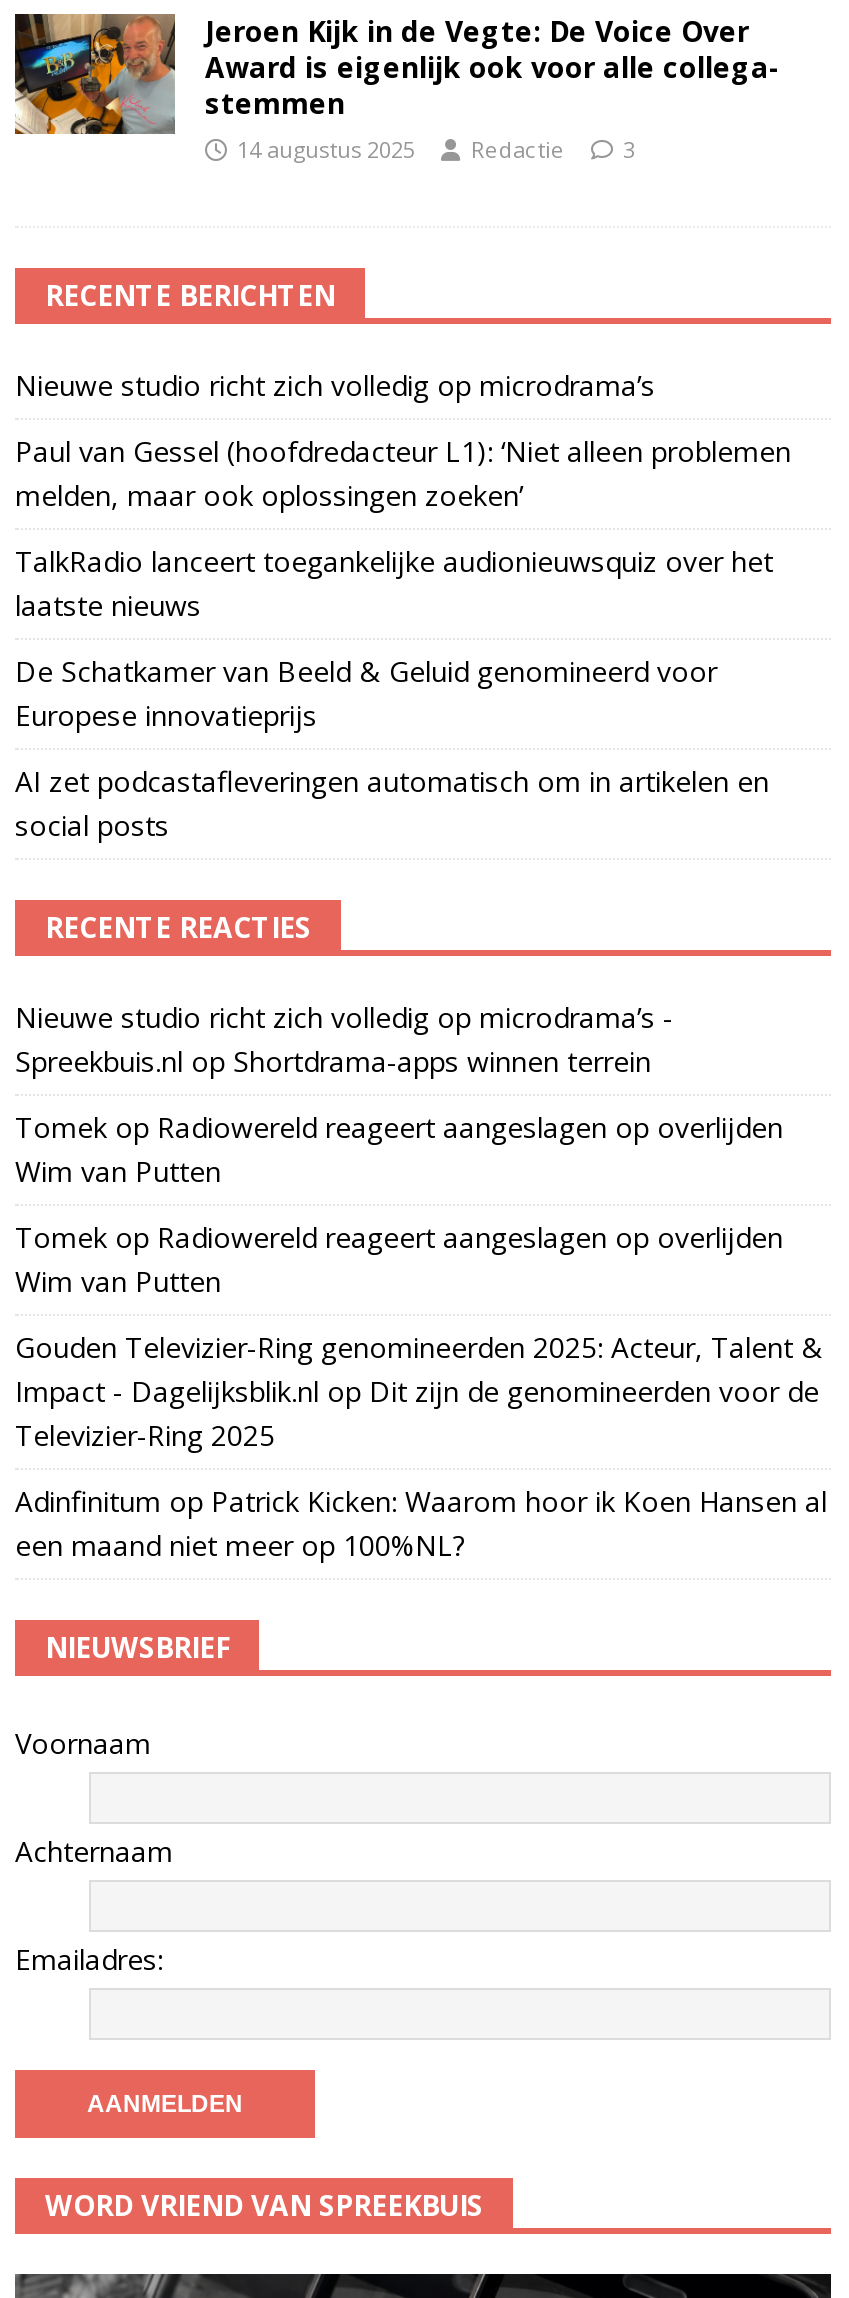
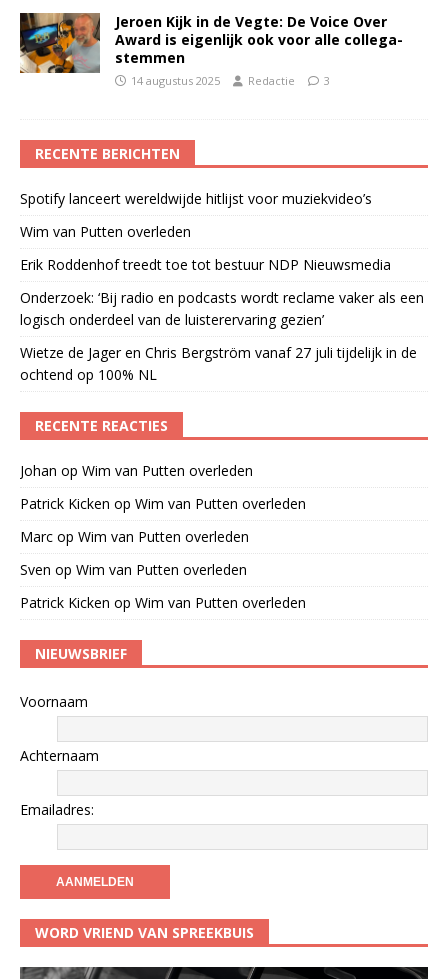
[15,366,655,404] Nieuwe studio richt zich volledig op microdrama’s -> [20,189,372,208] Spotify lanceert wereldwijde hitlijst voor muziekvideo’s
[15,432,791,514] Paul van Gessel (hoofdredacteur L1): ‘Niet alleen problemen | melden, maar ook oplossingen zoeken’ -> [20,222,191,241] Wim van Putten overleden
[15,542,773,624] TalkRadio lanceert toegankelijke audionieuwsquiz over het | laatste nieuws -> [20,255,391,274] Erik Roddenhof treedt toe tot bestuur NDP Nieuwsmedia
[15,652,717,734] De Schatkamer van Beeld & Geluid genomineerd voor | Europese innovatieprijs -> [20,288,424,329] Onderzoek: ‘Bij radio en podcasts wordt reclame vaker als een | logisch onderdeel van de luisterervaring gezien’
[15,762,769,844] AI zet podcastafleveringen automatisch om in artikelen en | social posts -> [20,343,417,384] Wietze de Jager en Chris Bergström vanaf 27 juli tijdelijk in de | ochtend op 100% NL
[15,998,673,1080] Nieuwe studio richt zich volledig op microdrama’s - | Spreekbuis.nl op Shortdrama-apps winnen terrein -> [20,461,253,480] Johan op Wim van Putten overleden
[15,1108,783,1190] Tomek op Radiowereld reageert aangeslagen op overlijden | Wim van Putten -> [20,494,306,513] Patrick Kicken op Wim van Putten overleden
[15,1218,783,1300] Tomek op Radiowereld reageert aangeslagen op overlijden | Wim van Putten -> [20,527,249,546] Marc op Wim van Putten overleden
[15,1328,823,1454] Gouden Televizier-Ring genomineerden 2025: Acteur, Talent & | Impact - Dagelijksblik.nl op Dit zijn de genomineerden voor de | Televizier-Ring 2025 -> [20,560,247,579] Sven op Wim van Putten overleden
[15,1482,827,1564] Adinfinitum op Patrick Kicken: Waarom hoor ik Koen Hansen al | een maand niet meer op 100%NL? -> [20,593,306,612] Patrick Kicken op Wim van Putten overleden

